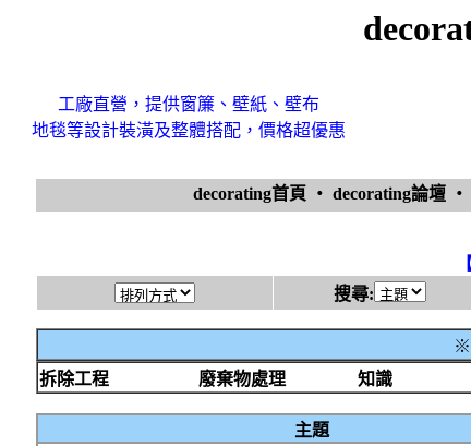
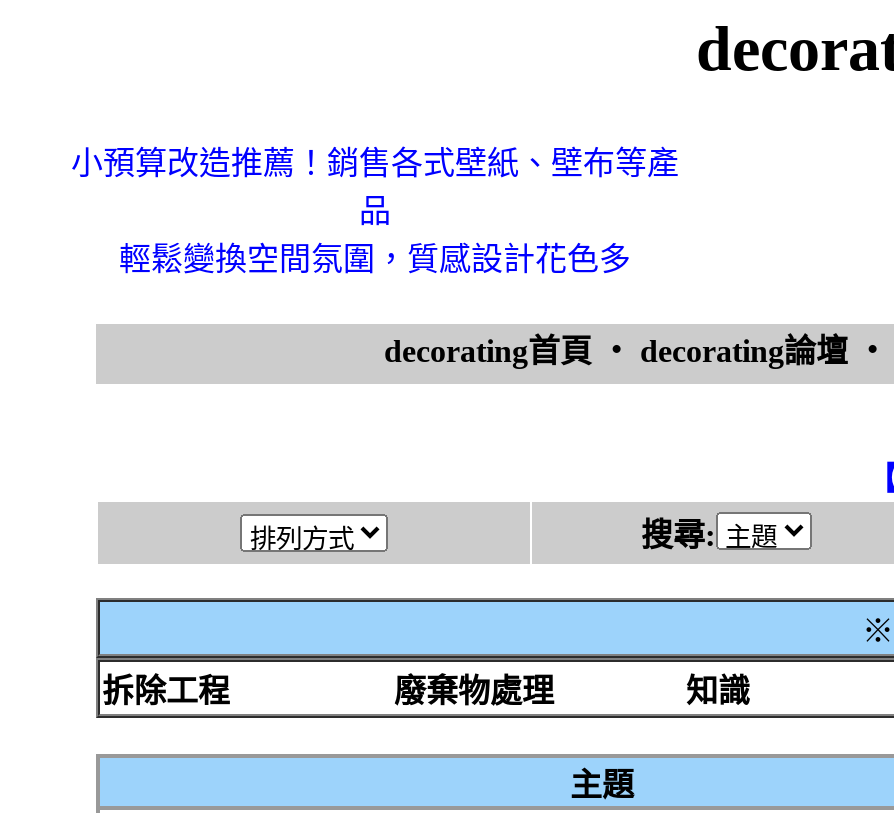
[31,95,345,140] 工廠直營，提供窗簾、壁紙、壁布 | 地毯等設計裝潢及整體搭配，價格超優惠 -> [71,146,679,276] 小預算改造推薦！銷售各式壁紙、壁布等產 | 品 | 輕鬆變換空間氛圍，質感設計花色多

